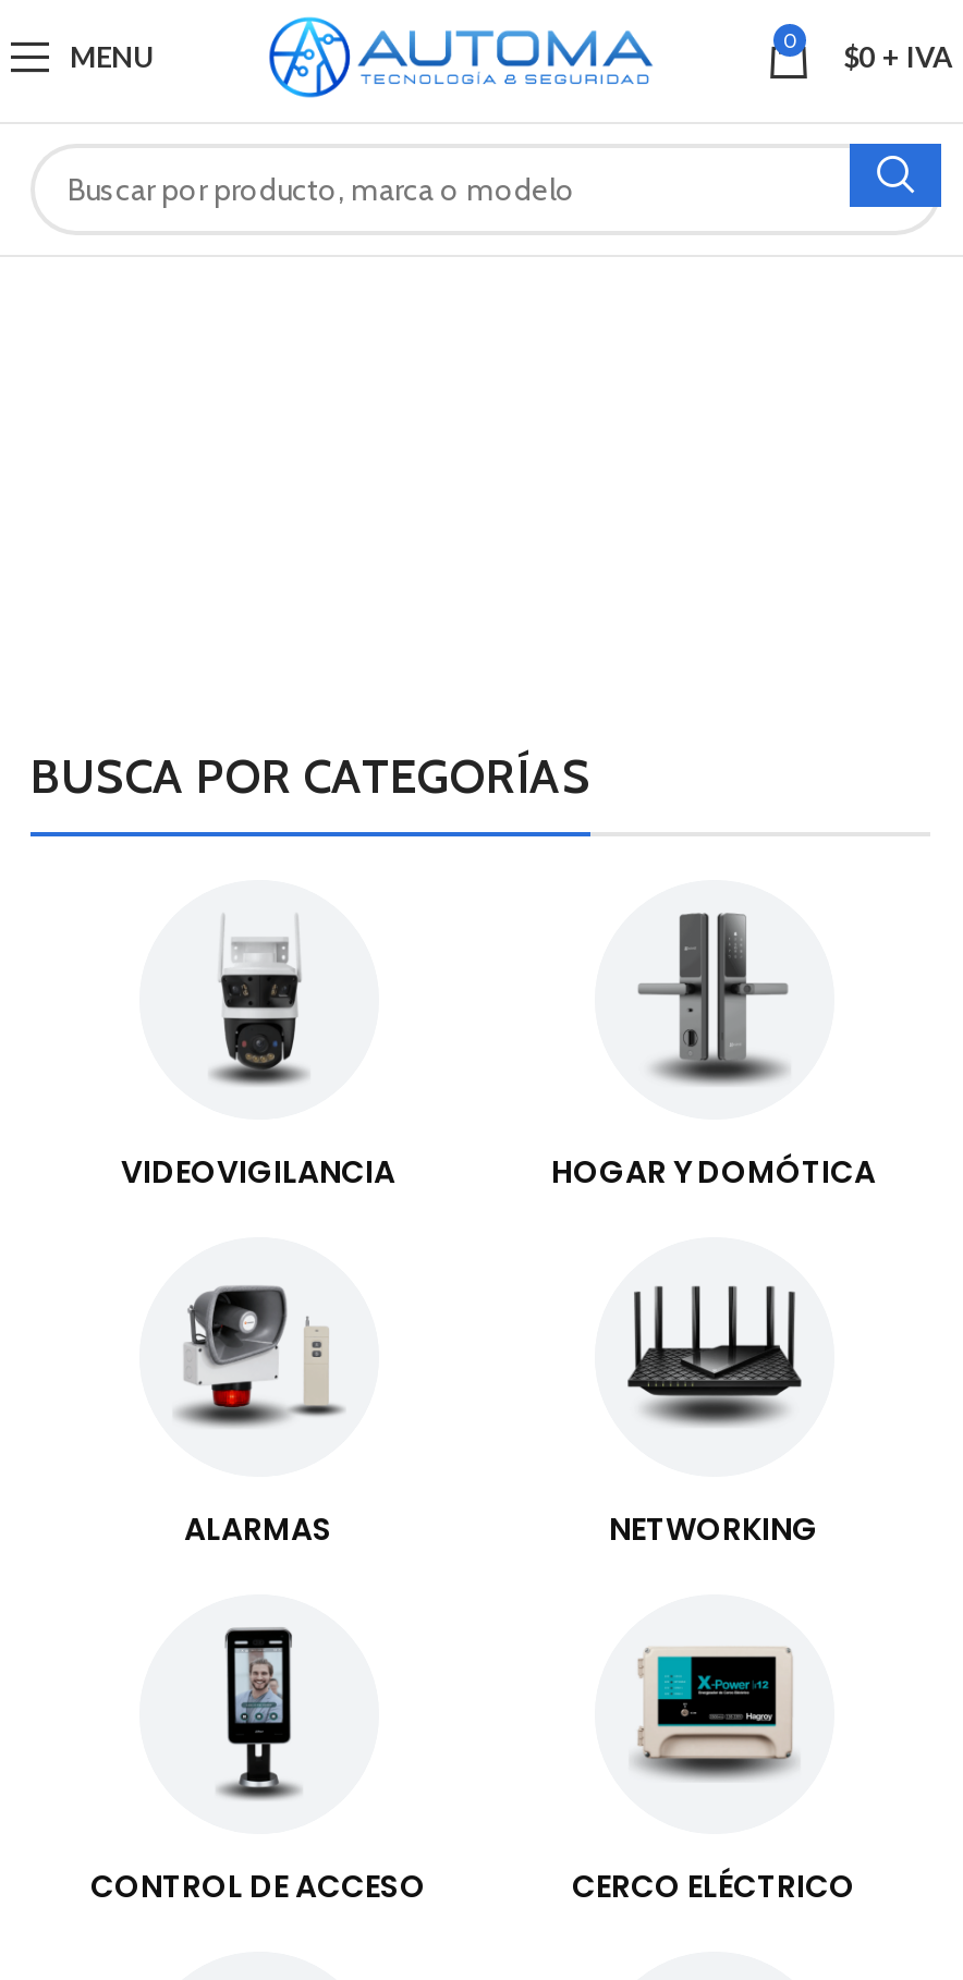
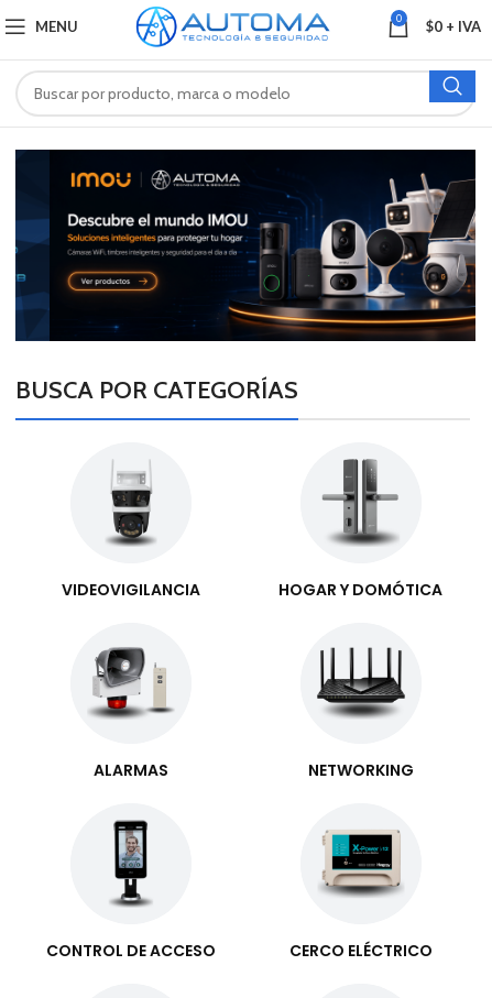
none -> [14,149,477,342] [image]

